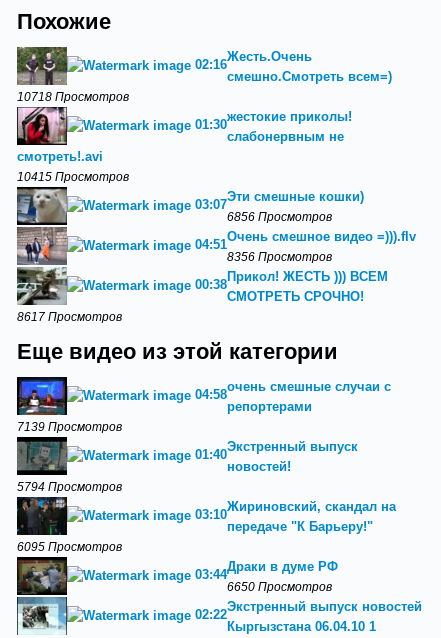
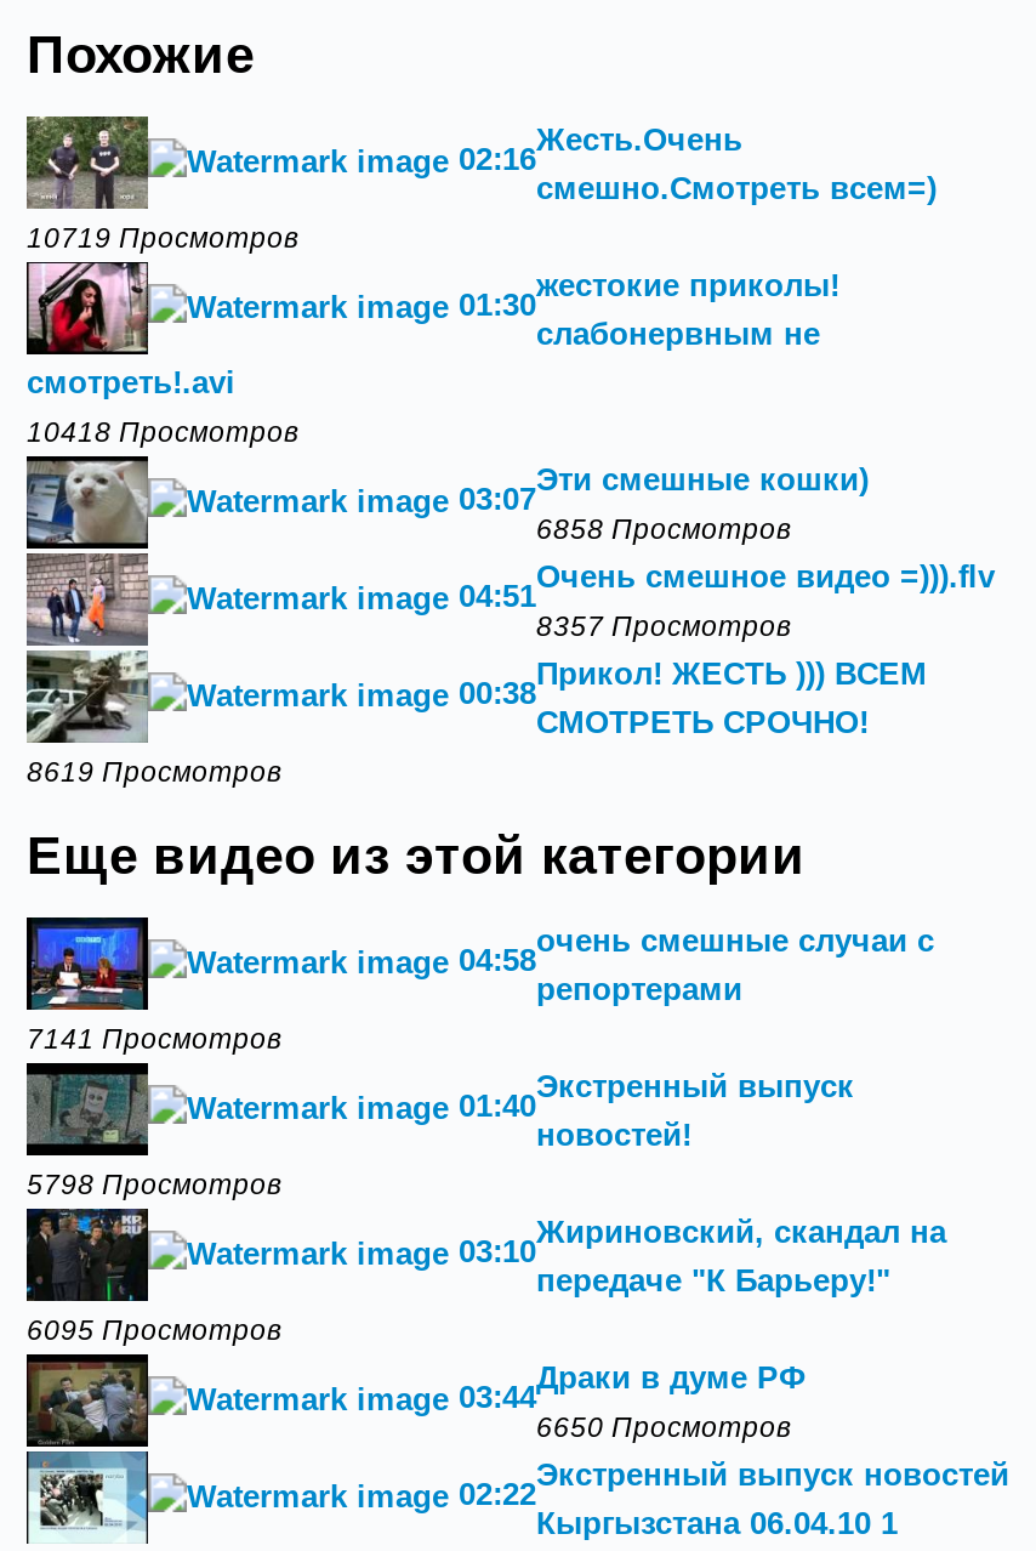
[17,90,129,103] 10718 Просмотров -> [27,221,298,252] 10719 Просмотров
[17,170,129,183] 10415 Просмотров -> [27,415,298,447] 10418 Просмотров
[227,210,332,223] 6856 Просмотров -> [536,512,791,544] 6858 Просмотров
[227,250,332,263] 8356 Просмотров -> [536,609,791,641] 8357 Просмотров
[17,310,122,323] 8617 Просмотров -> [27,755,281,786] 8619 Просмотров
[17,420,122,433] 7139 Просмотров -> [27,1022,281,1053] 7141 Просмотров
[17,480,122,493] 5794 Просмотров -> [27,1167,281,1199] 5798 Просмотров

